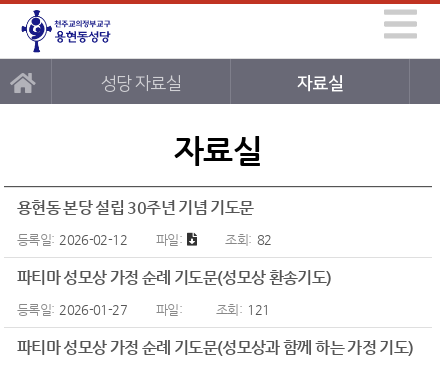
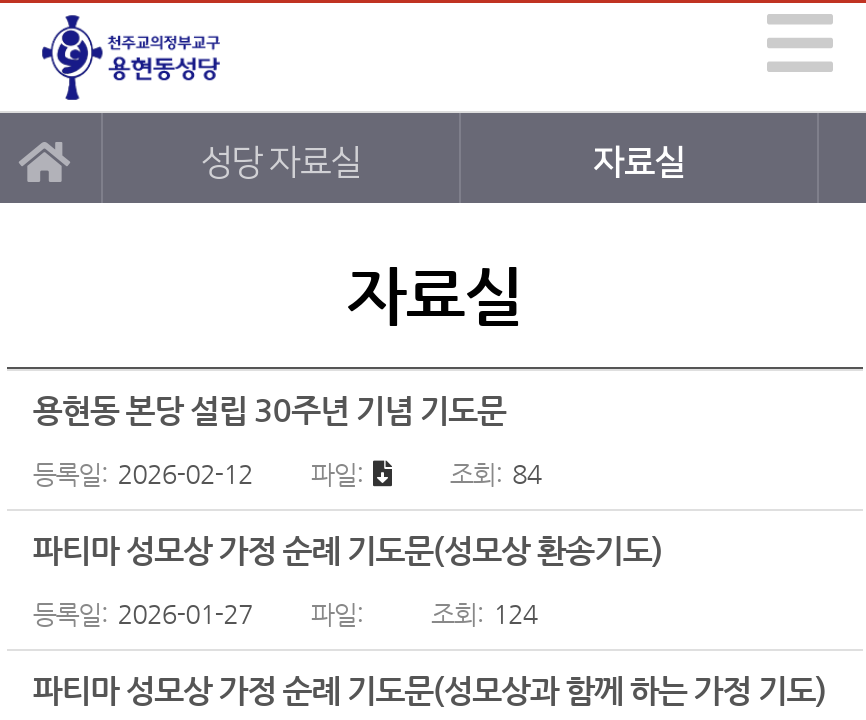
[256,232,271,247] 82 -> [512,459,541,489] 84
[247,302,269,317] 121 -> [493,599,537,629] 124

